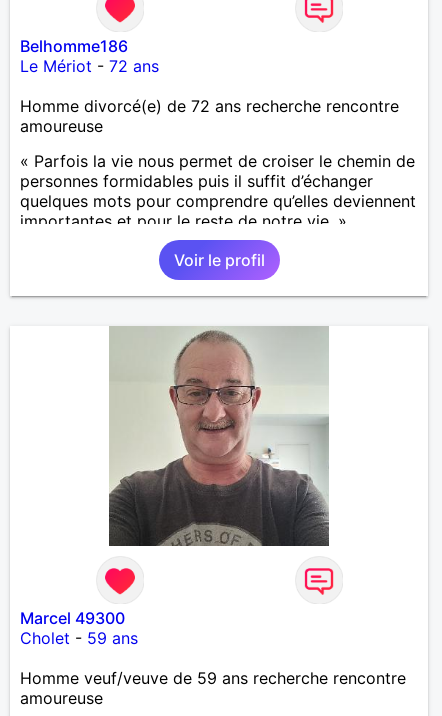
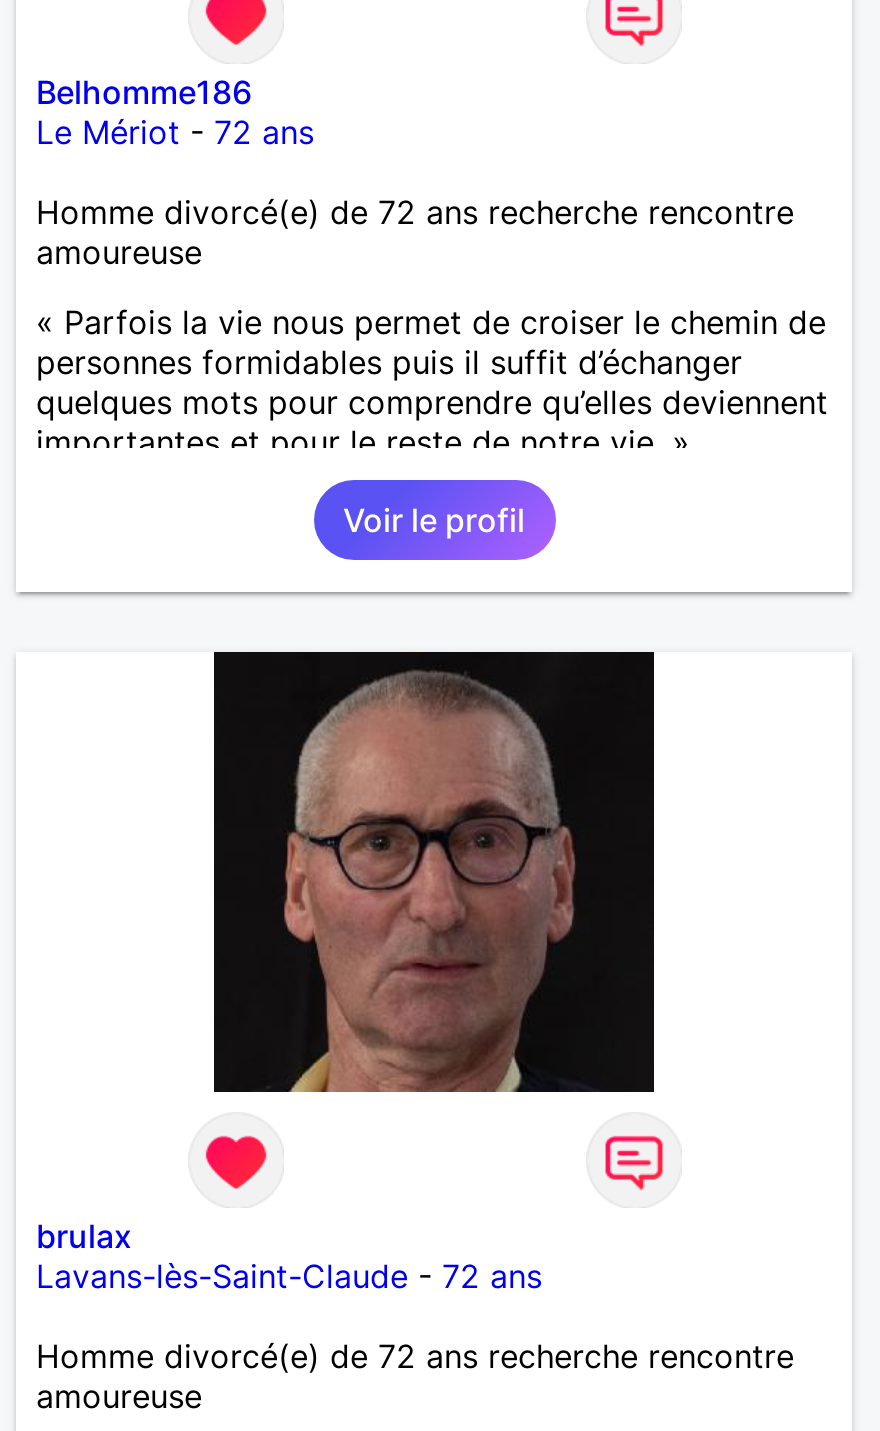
[108,326,330,547] [image] -> [212,650,656,1094] [image]
[20,608,138,648] Marcel 49300 | Cholet - 59 ans -> [36,1216,542,1296] brulax | Lavans-lès-Saint-Claude - 72 ans
[20,668,406,688] Homme veuf/veuve de 59 ans recherche rencontre -> [36,1336,794,1376] Homme divorcé(e) de 72 ans recherche rencontre

